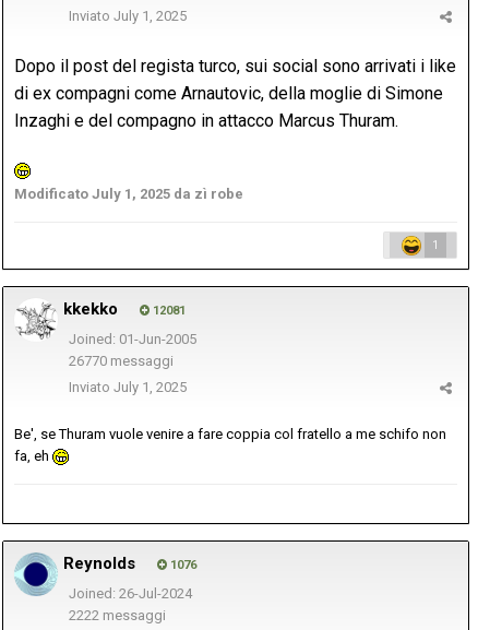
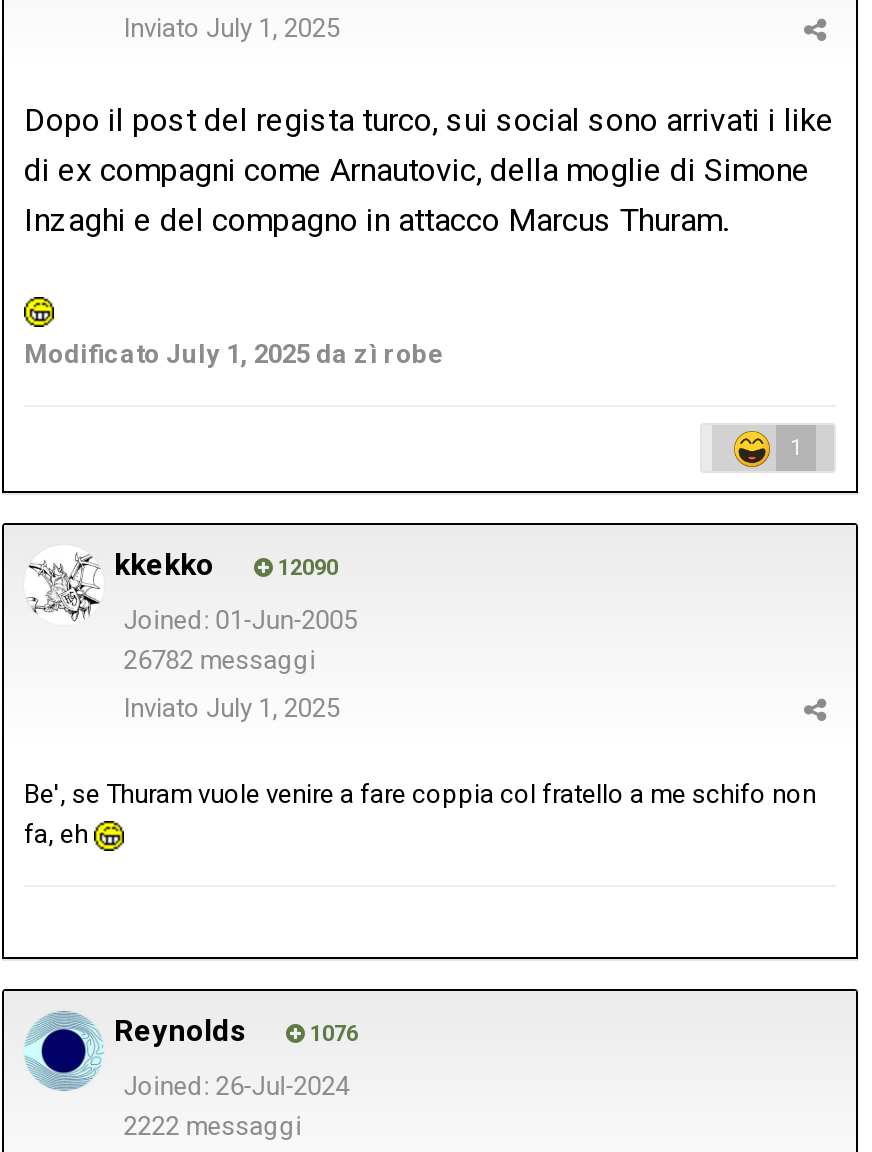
[150,304,186,318] 12081 -> [272,555,338,581] 12090
[69,353,173,370] 26770 messaggi -> [124,646,316,676] 26782 messaggi

